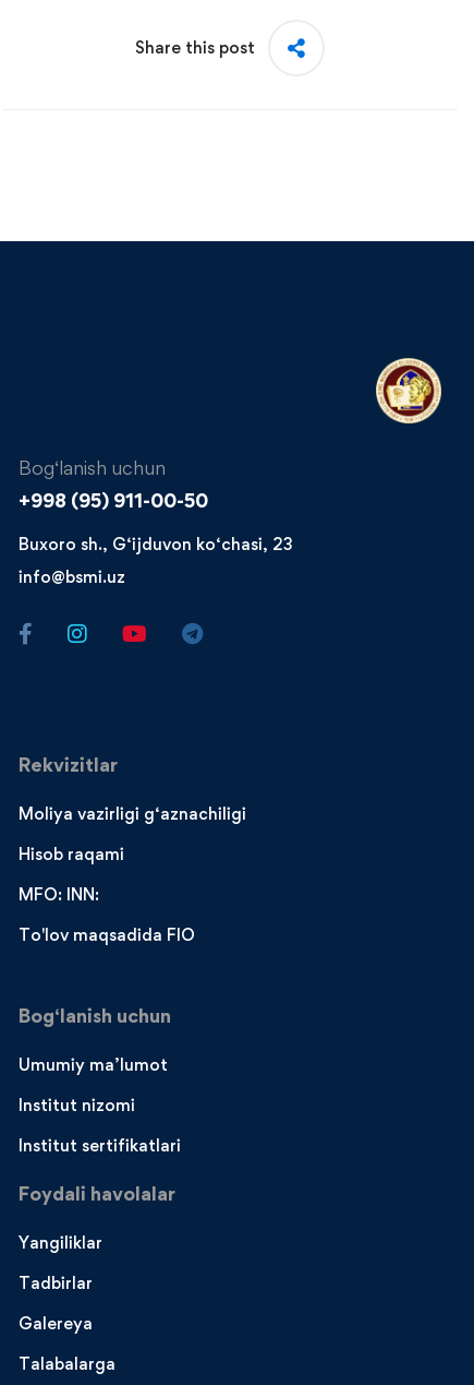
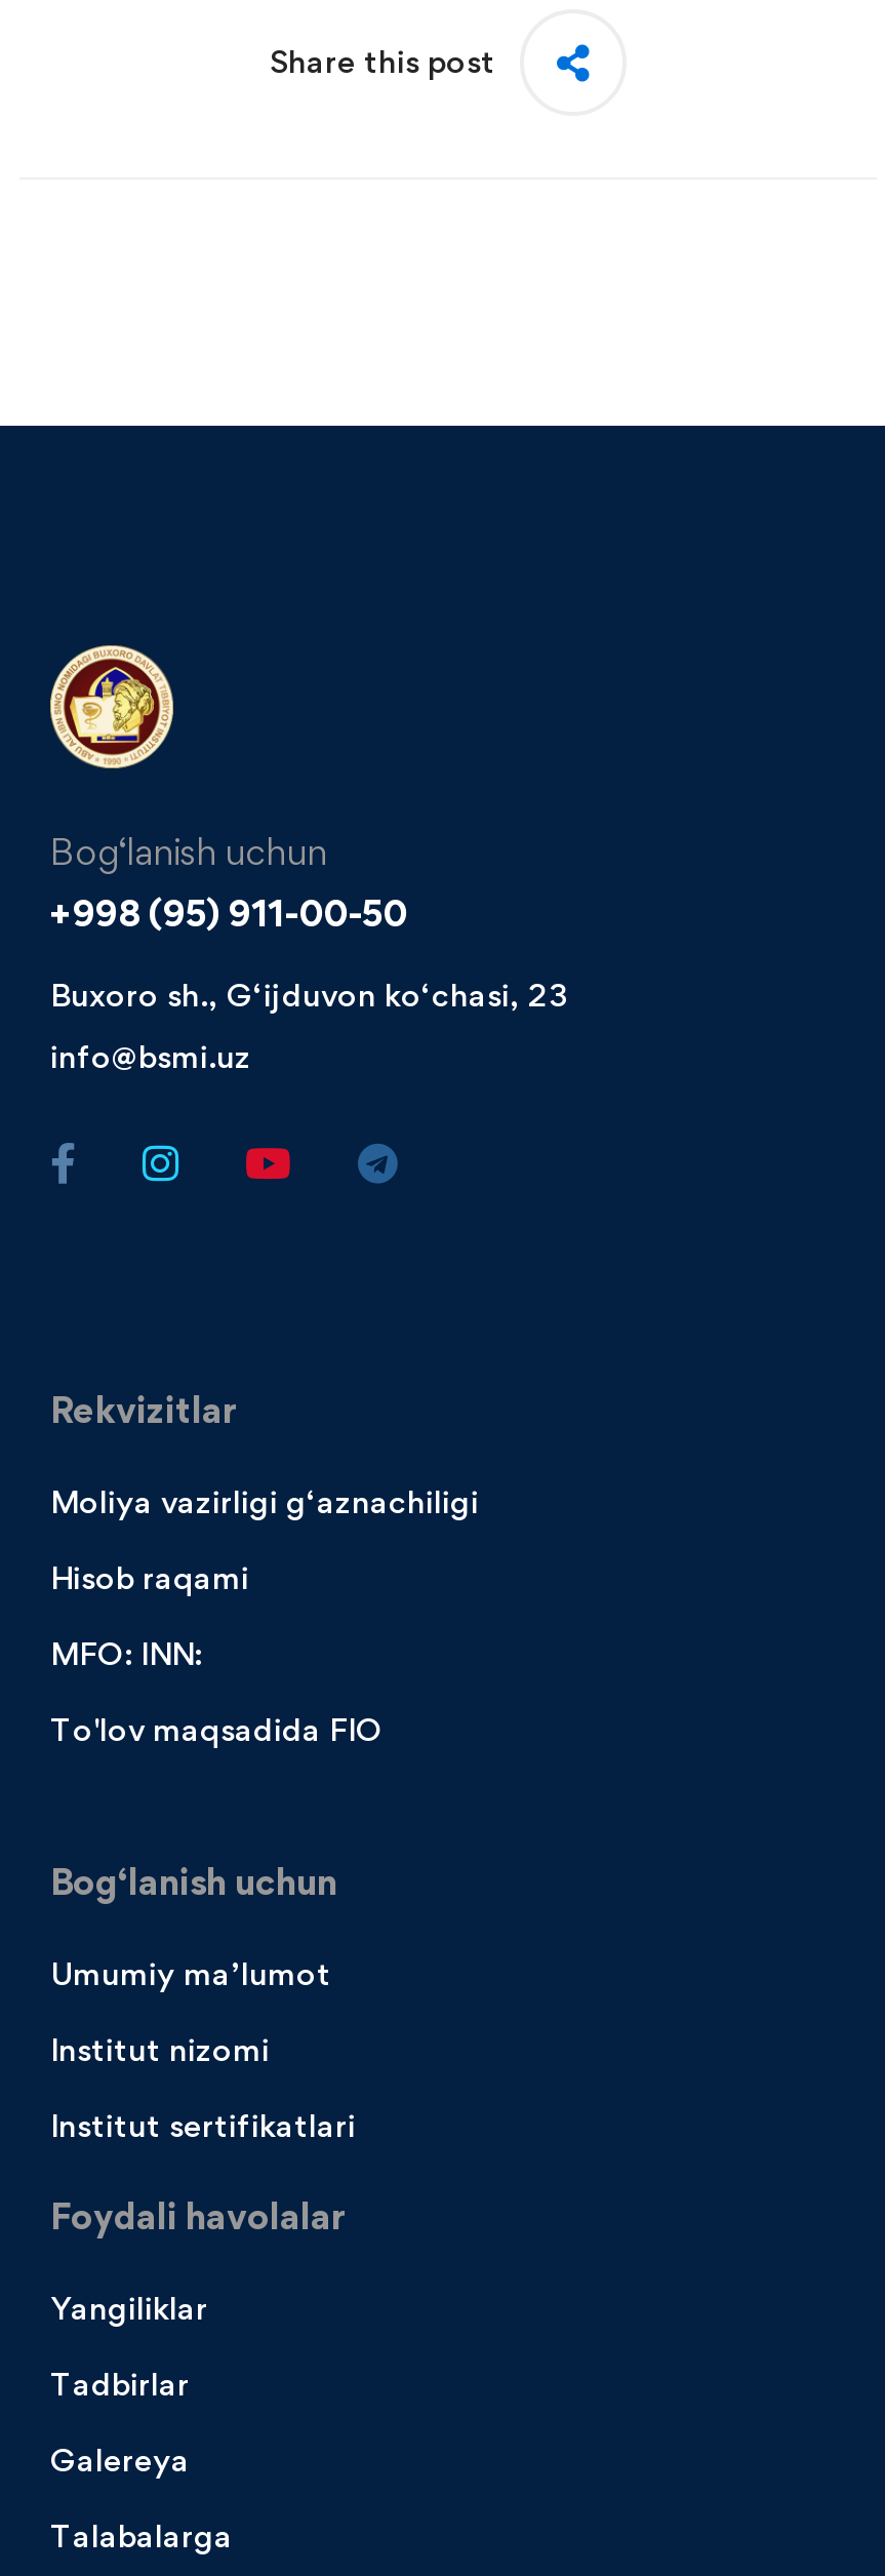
none -> [48,643,175,770] [image]
[375,357,442,425] [image] -> none

